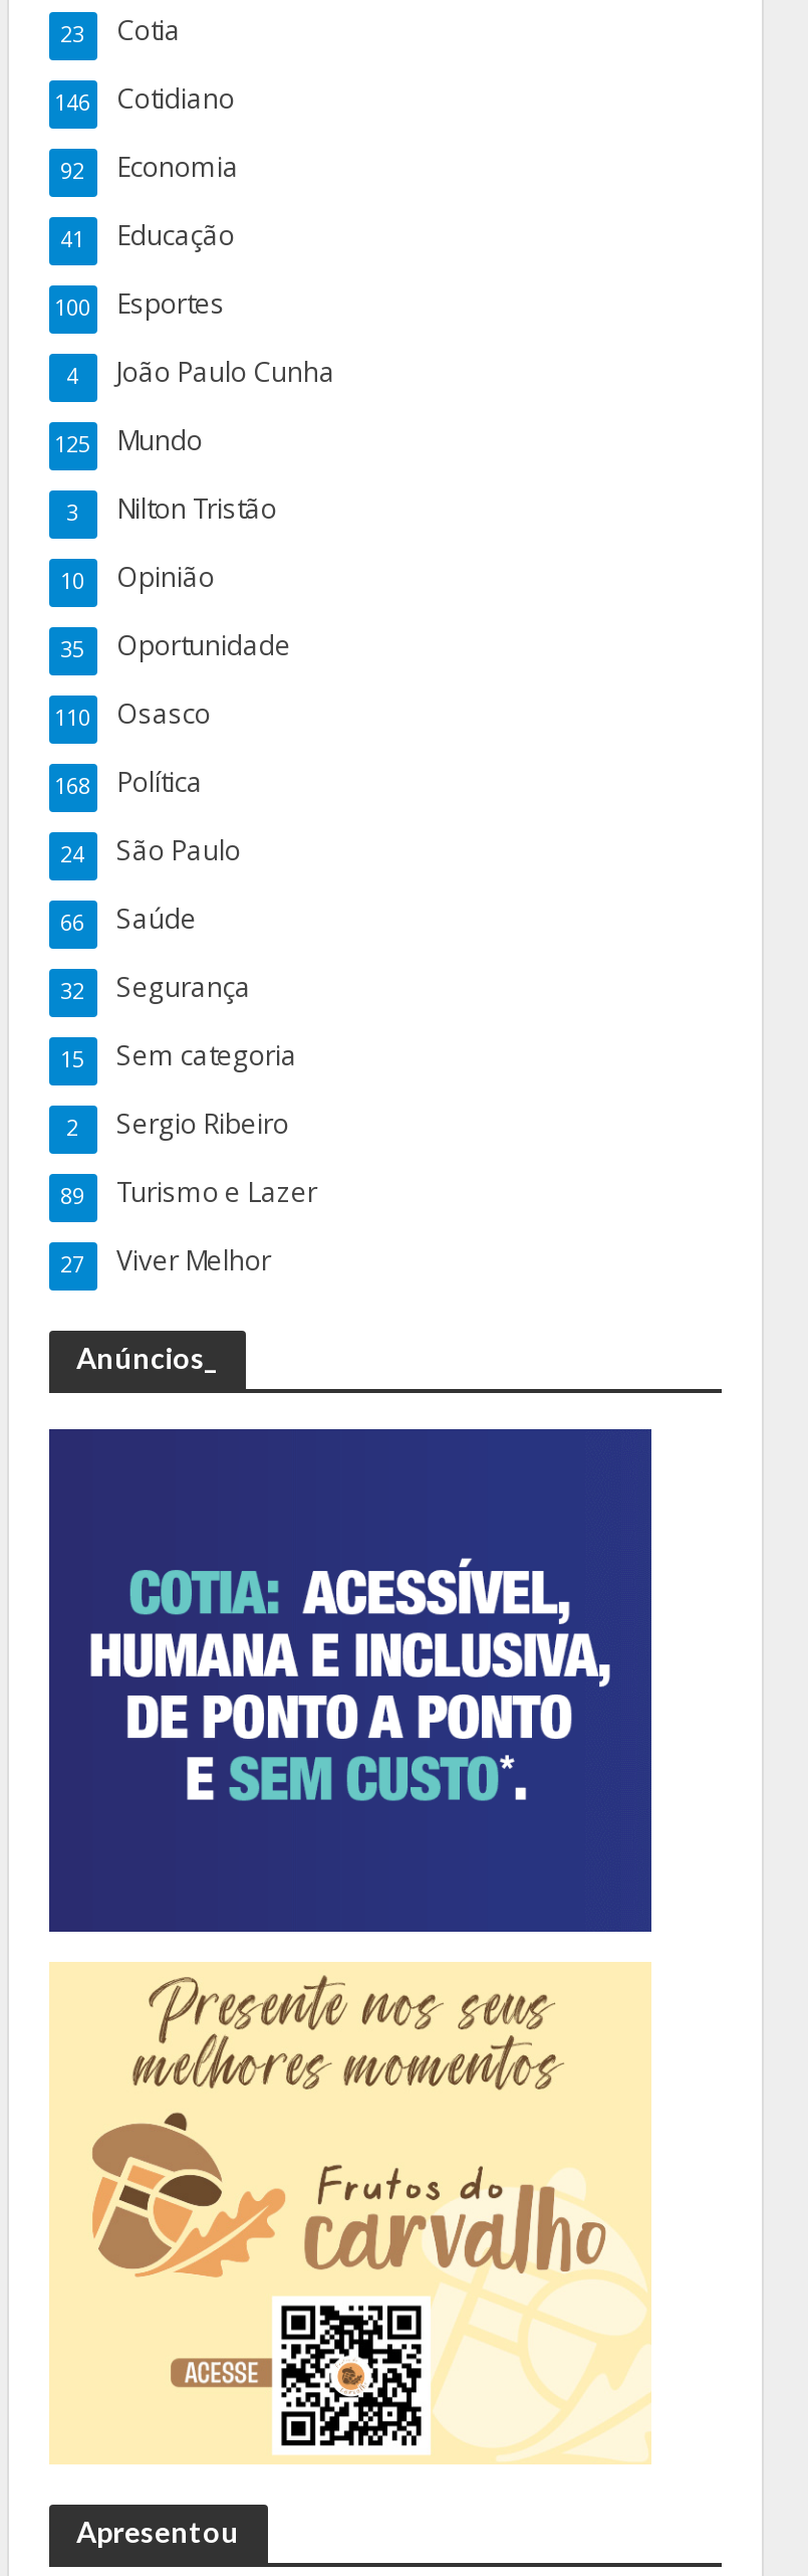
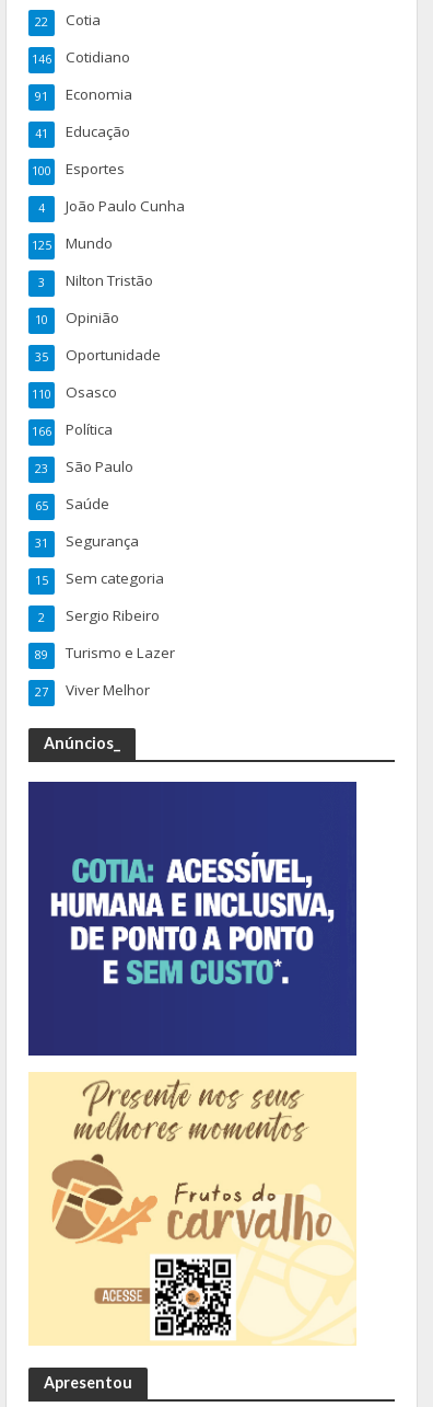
[60,12,181,48] 23 Cotia -> [34,10,100,30] 22 Cotia
[60,149,239,185] 92 Economia -> [34,84,132,104] 91 Economia
[54,764,203,800] 168 Política -> [31,419,112,439] 166 Política
[60,832,241,869] 24 São Paulo -> [34,457,133,476] 23 São Paulo
[60,901,197,937] 66 Saúde -> [34,494,109,514] 65 Saúde
[60,969,251,1005] 32 Segurança -> [34,531,138,551] 31 Segurança

